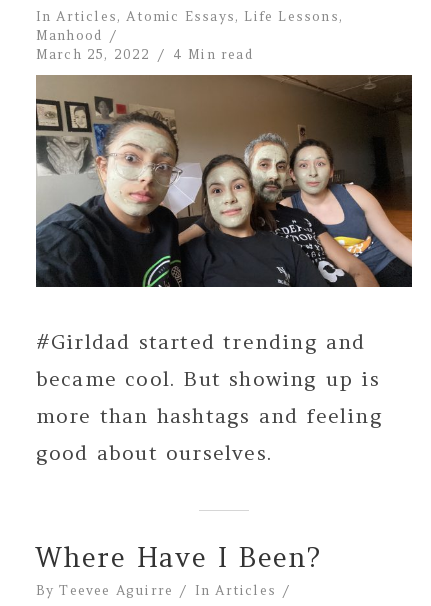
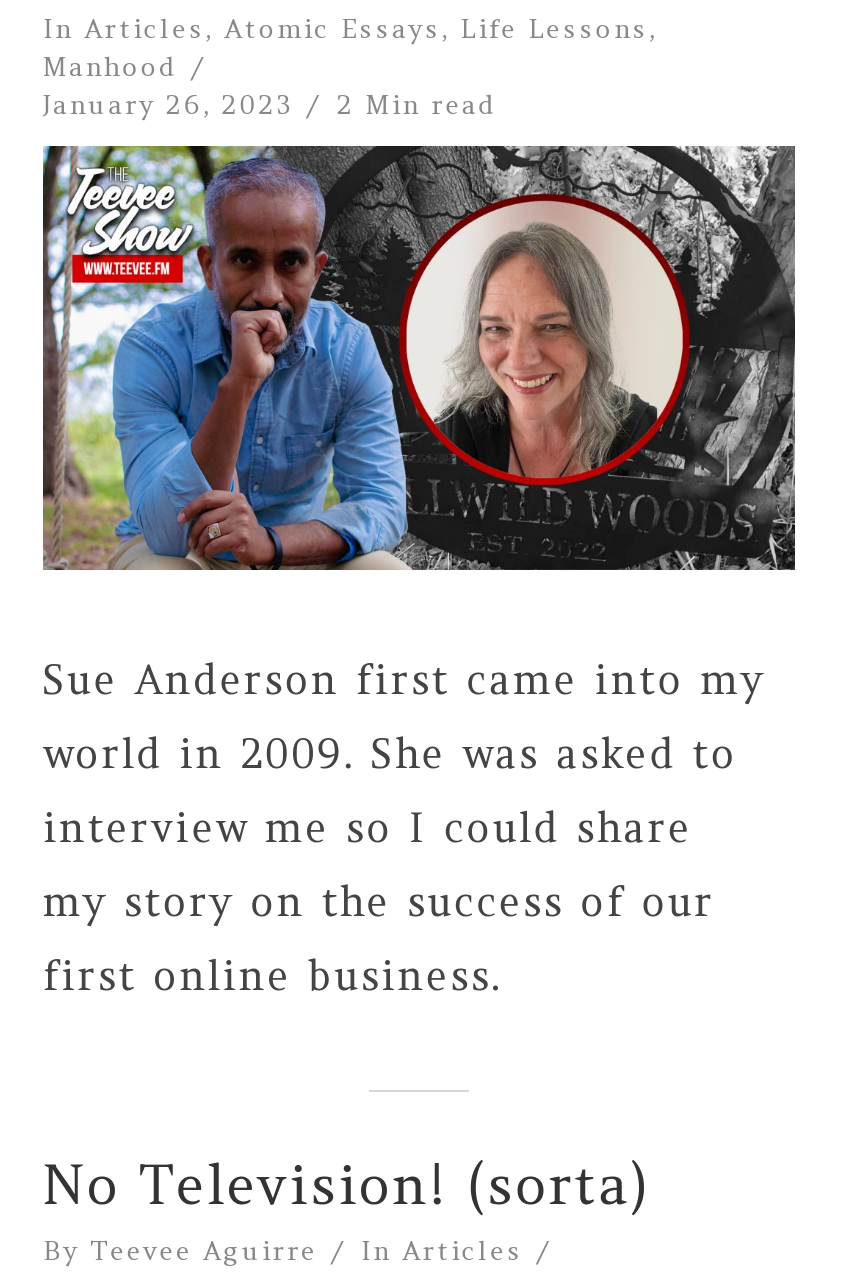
[36,46,254,63] March 25, 2022 | 4 Min read -> [43,88,497,122] January 26, 2023 | 2 Min read
[35,74,413,284] [image] -> [43,144,797,572] [image]
[36,328,383,573] #Girldad started trending and | became cool. But showing up is | more than hashtags and feeling | good about ourselves. | Where Have I Been? -> [43,653,765,1217] Sue Anderson first came into my | world in 2009. She was asked to | interview me so I could share | my story on the success of our | first online business. | No Television! (sorta)

